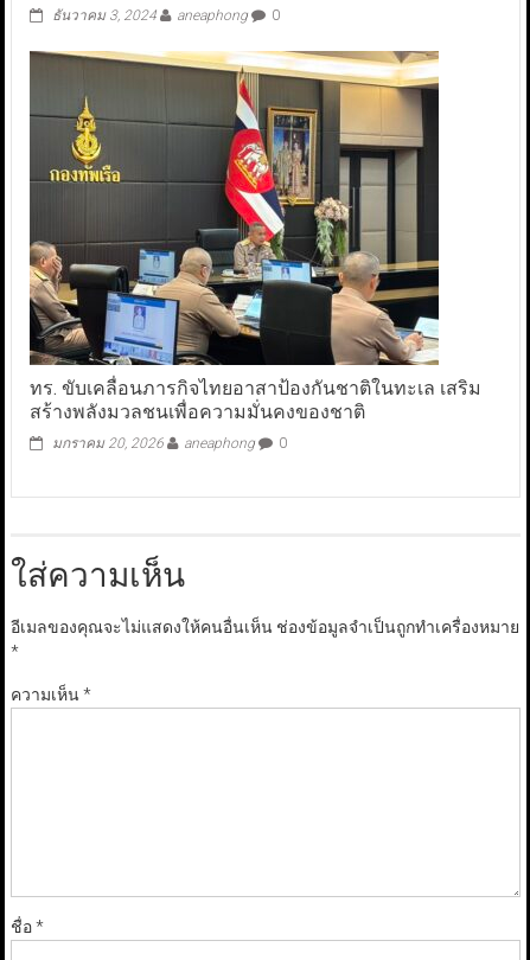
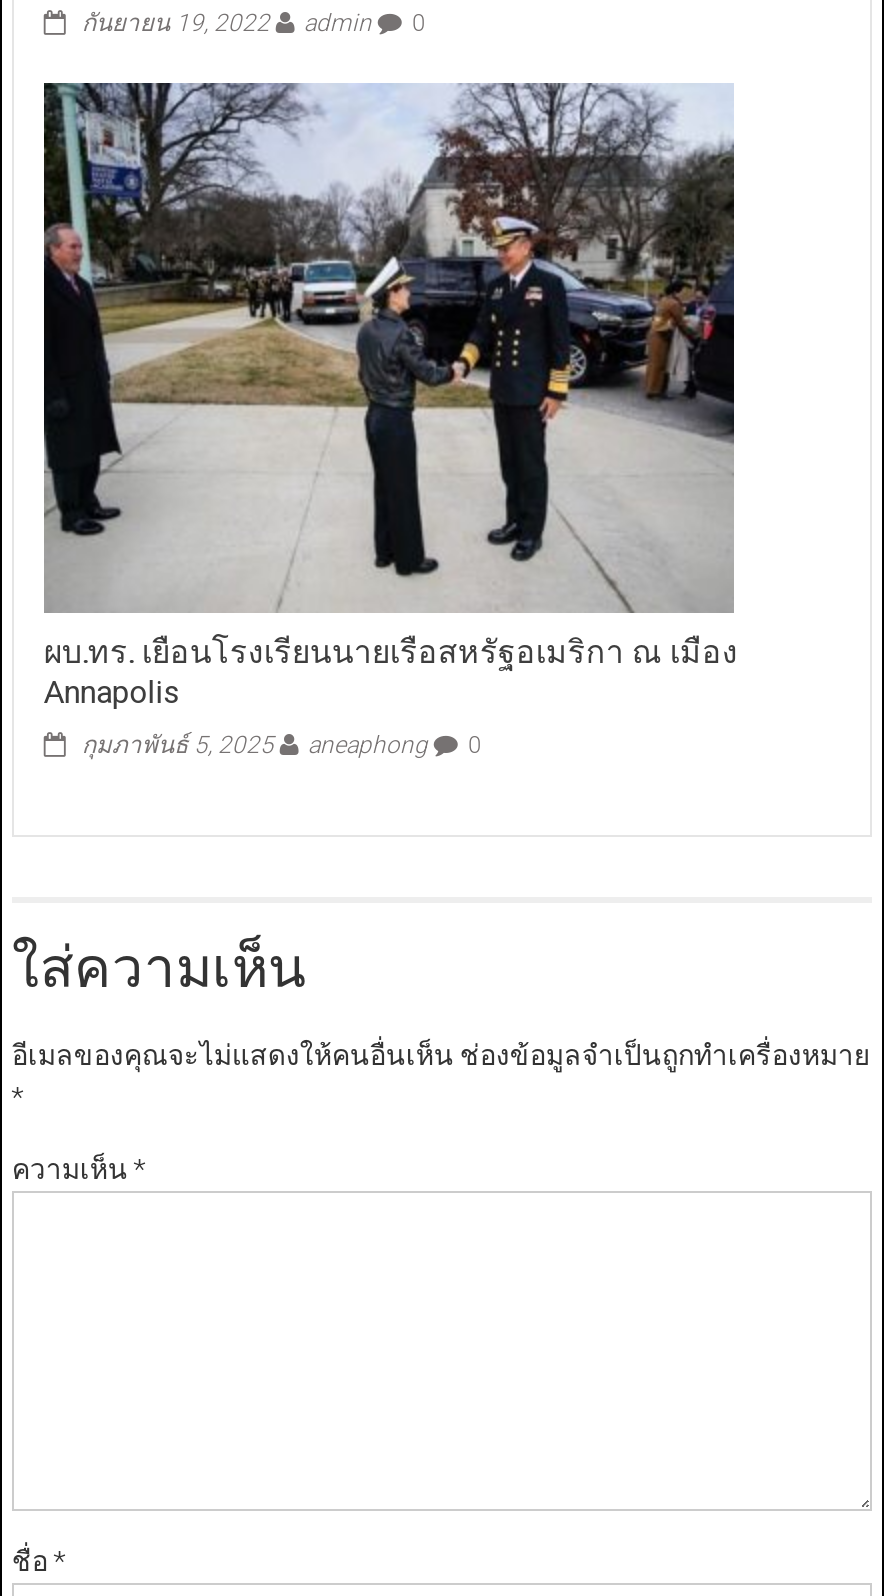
[52,7,248,24] ธันวาคม 3, 2024 | aneaphong -> [82,9,372,37] กันยายน 19, 2022 | admin
[28,50,481,423] [image] | ทร. ขับเคลื่อนภารกิจไทยอาสาป้องกันชาติในทะเล เสริม | สร้างพลังมวลชนเพื่อความมั่นคงของชาติ -> [42,81,738,711] [image] | ผบ.ทร. เยือนโรงเรียนนายเรือสหรัฐอเมริกา ณ เมือง | Annapolis
[52,435,164,452] มกราคม 20, 2026 -> [82,731,274,759] กุมภาพันธ์ 5, 2025

